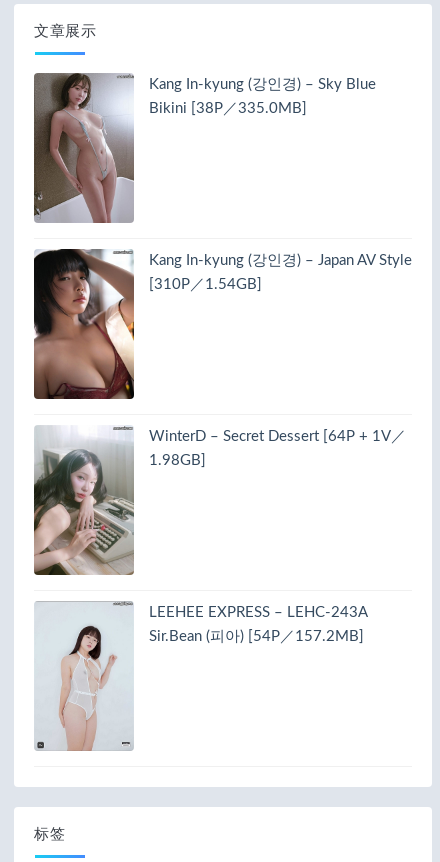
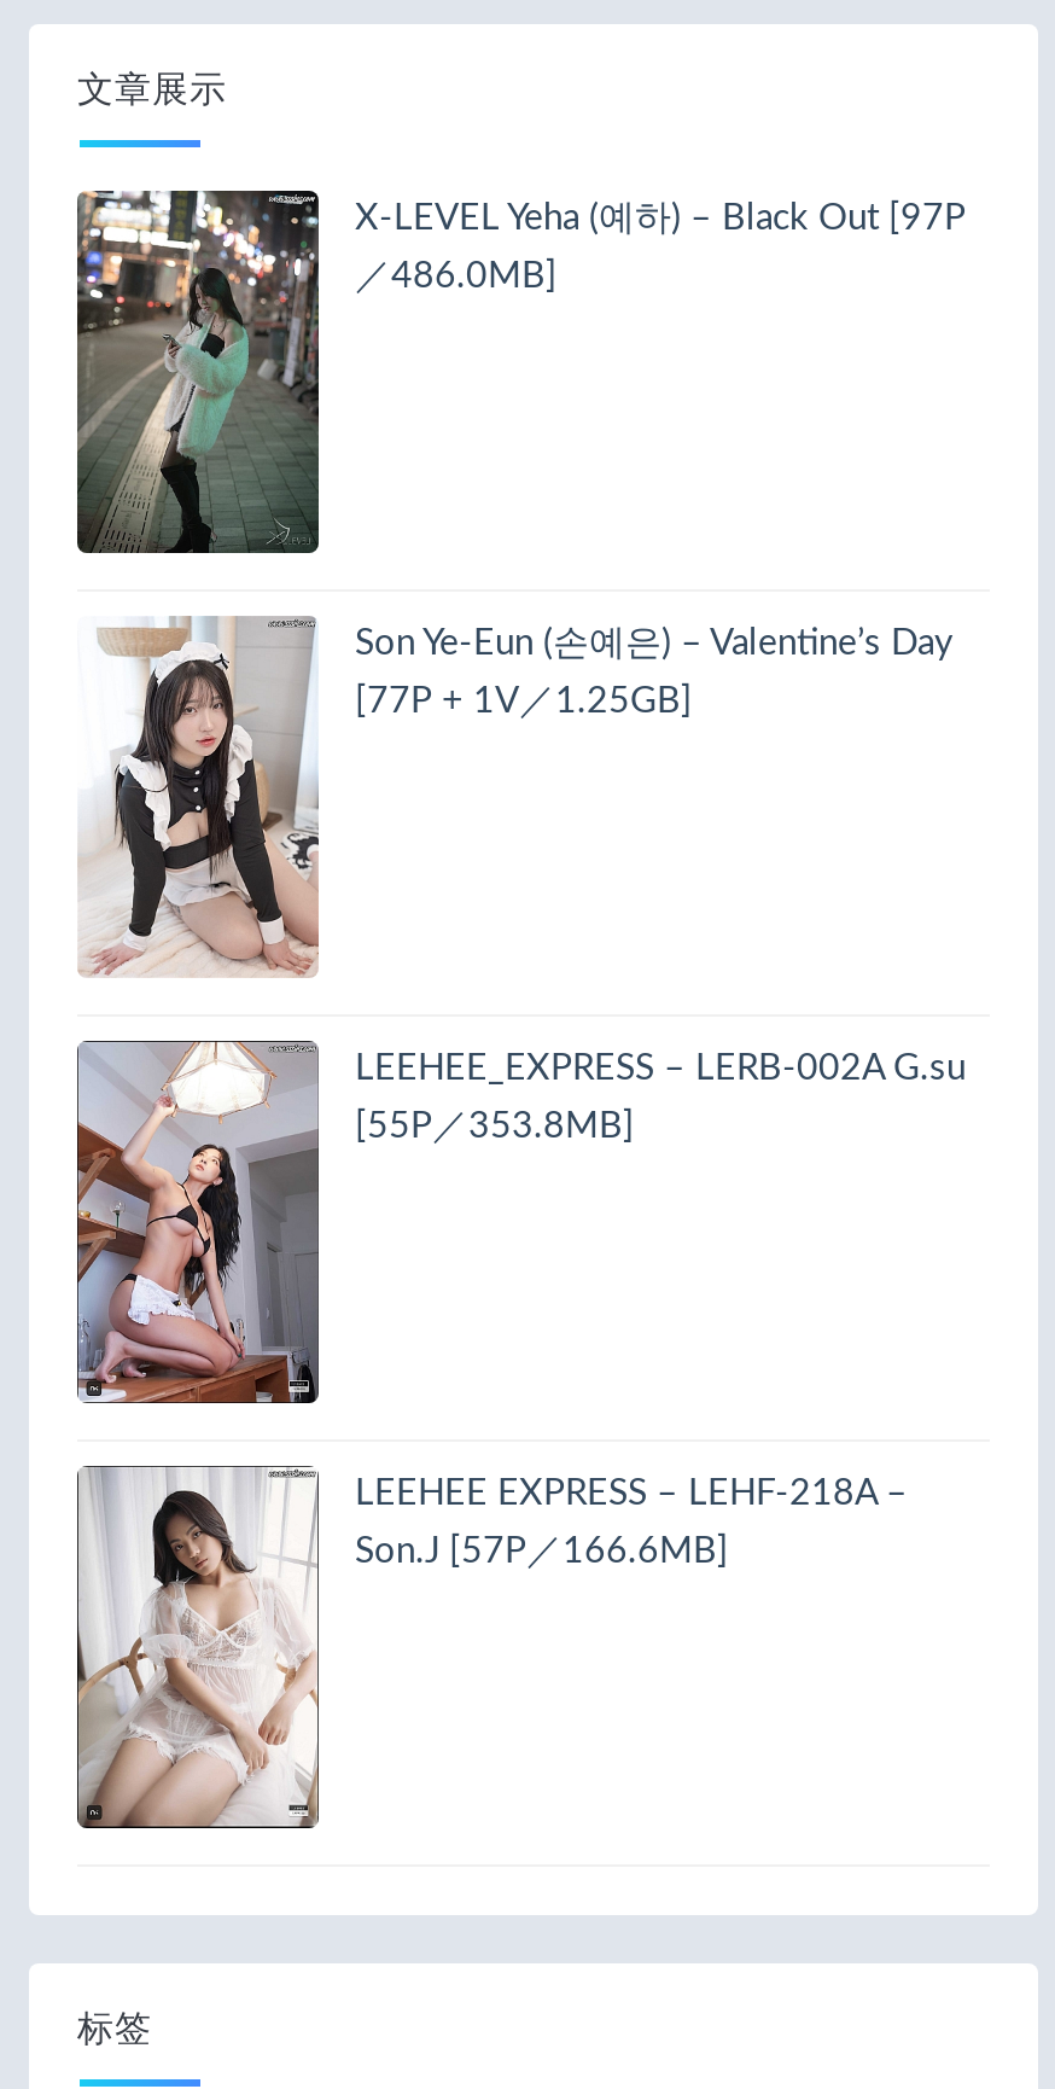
[34,73,376,224] [image] | Kang In-kyung (강인경) – Sky Blue -> [77,188,966,555] [image] | X-LEVEL Yeha (예하) – Black Out [97P
[149,101,307,116] Bikini [38P／335.0MB] -> [355,258,558,294] ／486.0MB]
[33,248,412,400] [image] | Kang In-kyung (강인경) – Japan AV Style -> [77,616,954,978] [image] | Son Ye-Eun (손예은) – Valentine’s Day
[149,277,262,292] [310P／1.54GB] -> [355,683,693,719] [77P + 1V／1.25GB]
[33,425,406,576] [image] | WinterD – Secret Dessert [64P + 1V／ -> [75,1038,966,1406] [image] | LEEHEE_EXPRESS – LERB-002A G.su
[149,453,206,468] 1.98GB] -> [355,1108,635,1144] [55P／353.8MB]
[34,602,367,751] [image] | LEEHEE EXPRESS – LEHC-243A -> [75,1466,908,1831] [image] | LEEHEE EXPRESS – LEHF-218A –
[149,629,364,644] Sir.Bean (피아) [54P／157.2MB] -> [355,1533,729,1570] Son.J [57P／166.6MB]

